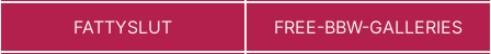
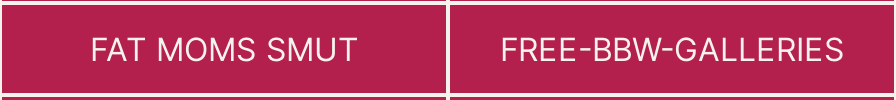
[73,16,172,38] FATTYSLUT -> [90,30,358,70] FAT MOMS SMUT

